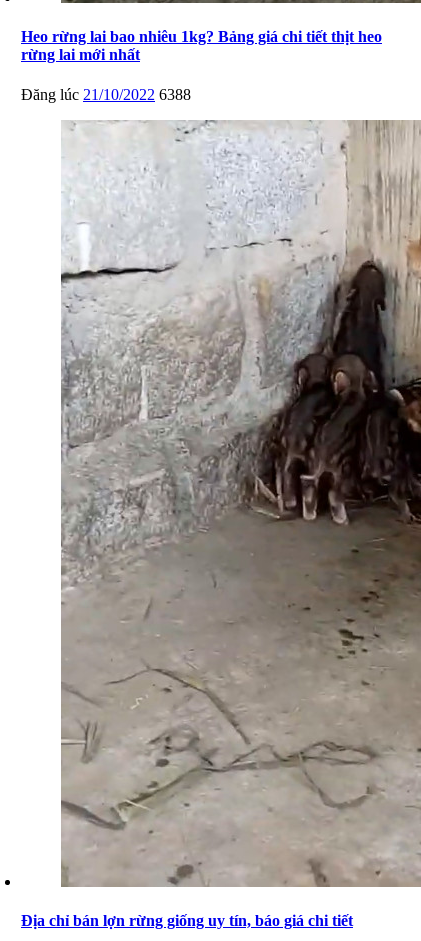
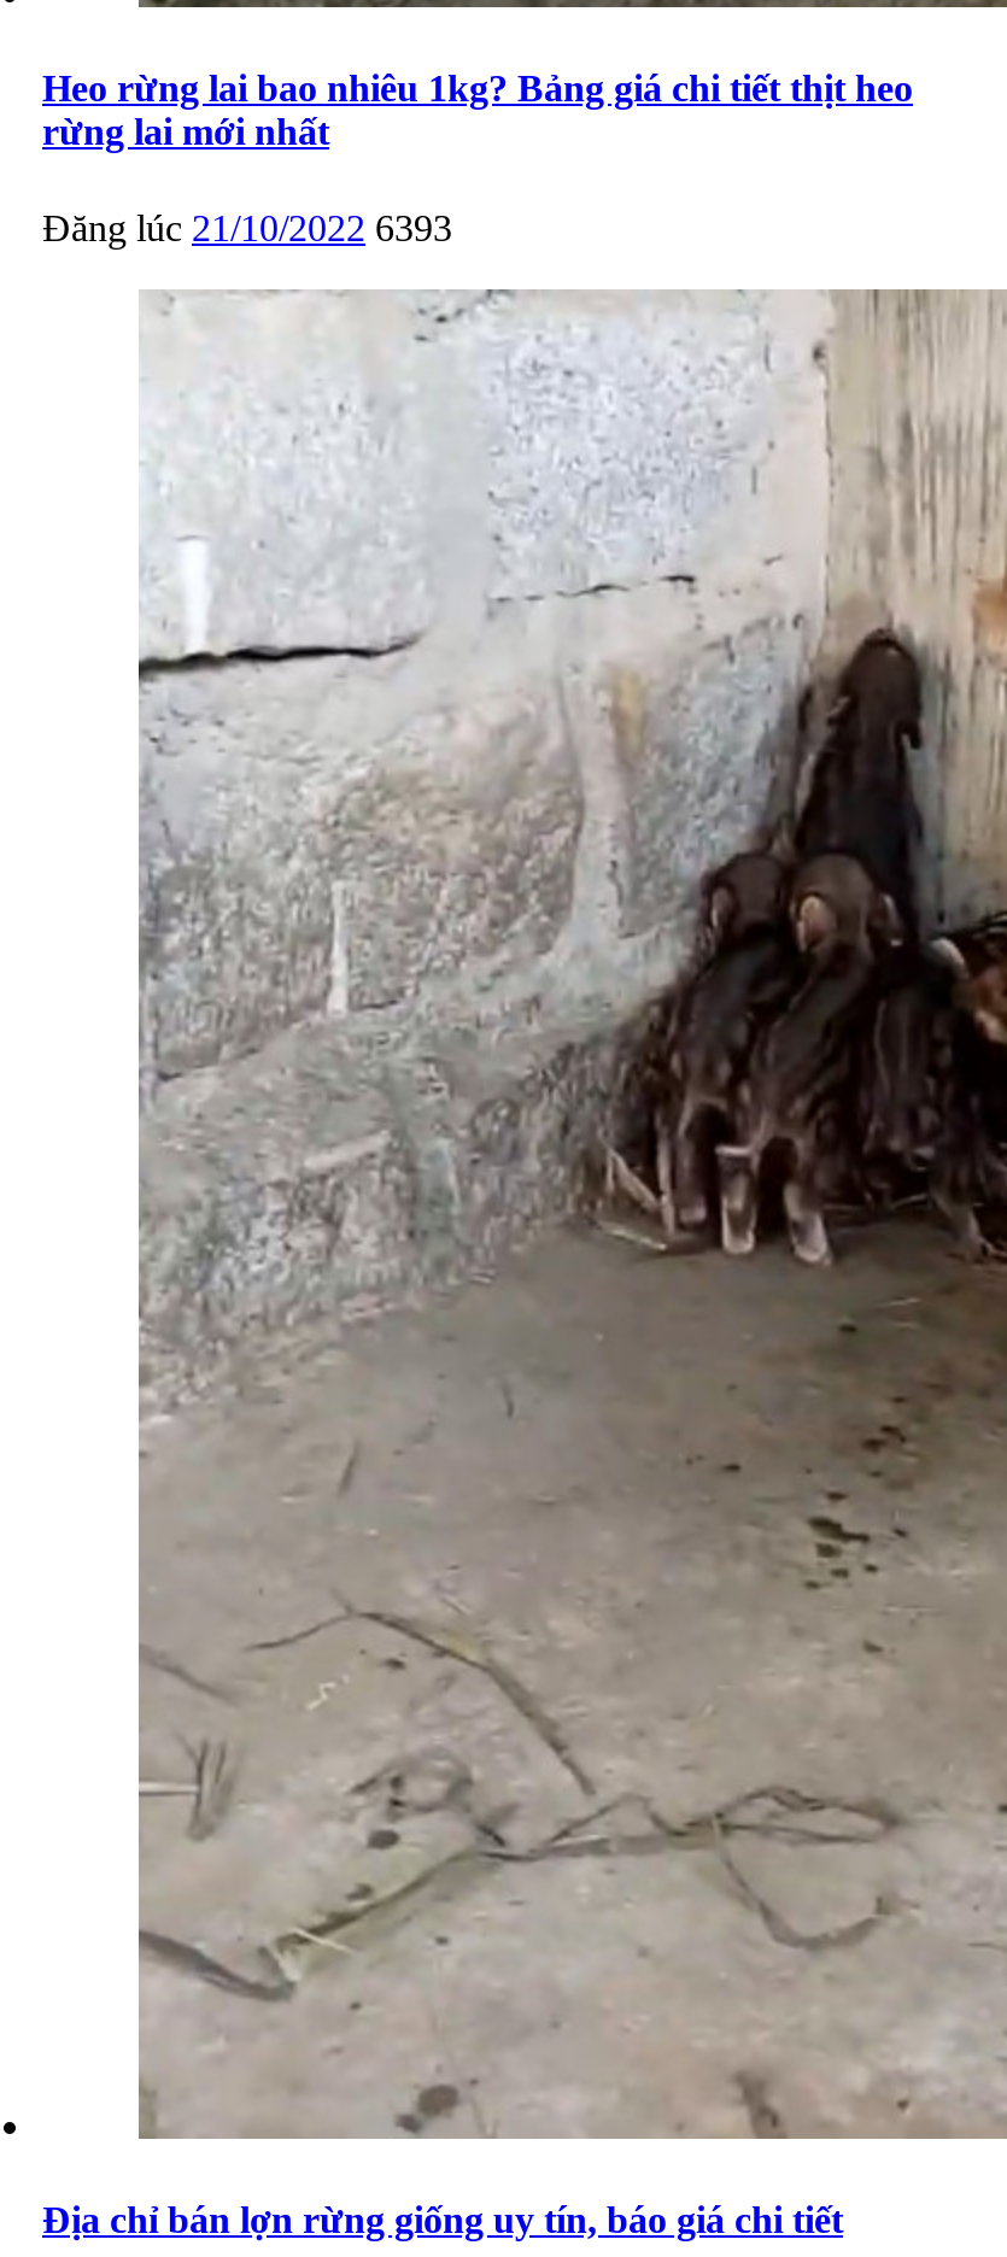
[21,86,191,103] Đăng lúc 21/10/2022 6388 -> [42,207,452,248] Đăng lúc 21/10/2022 6393

